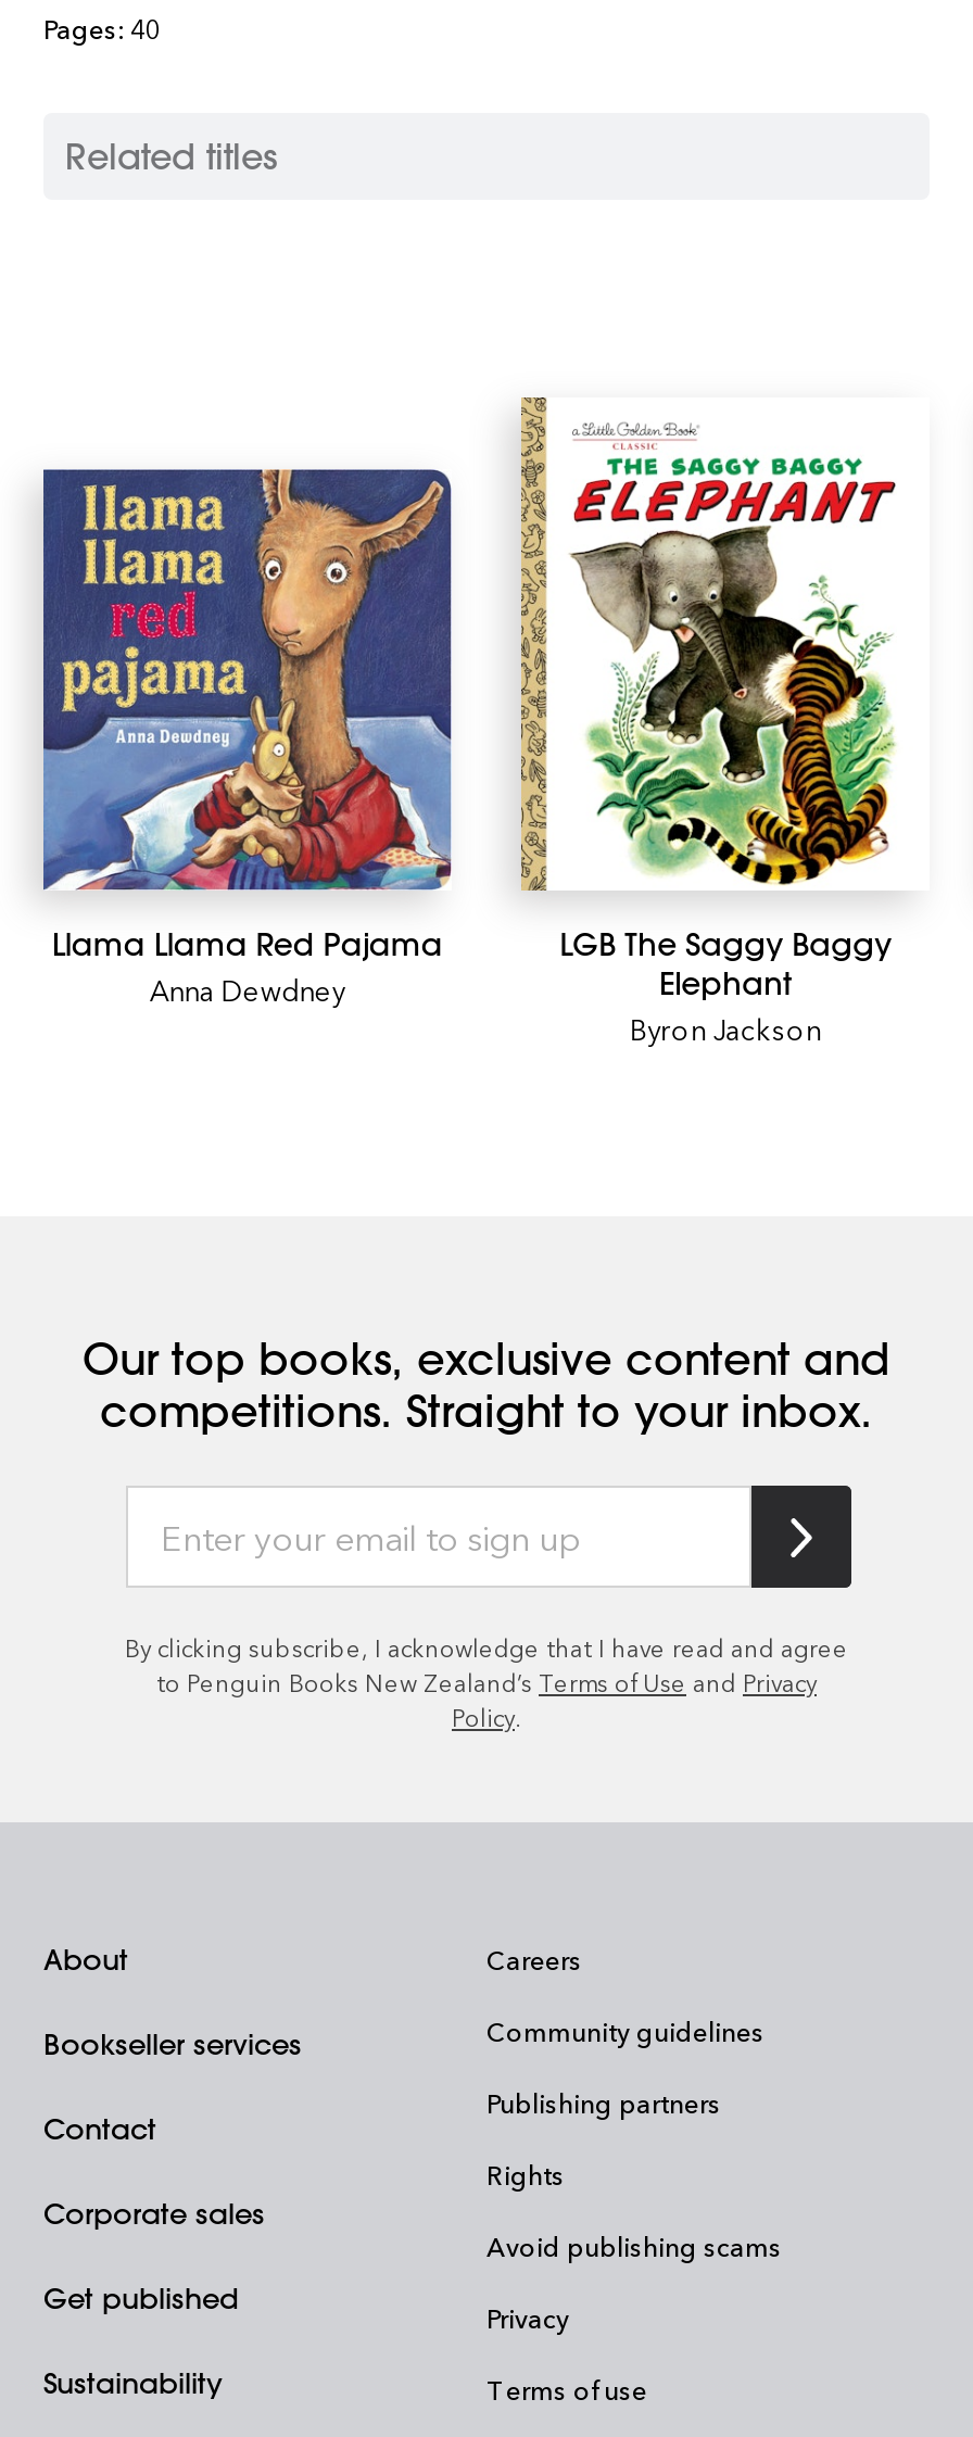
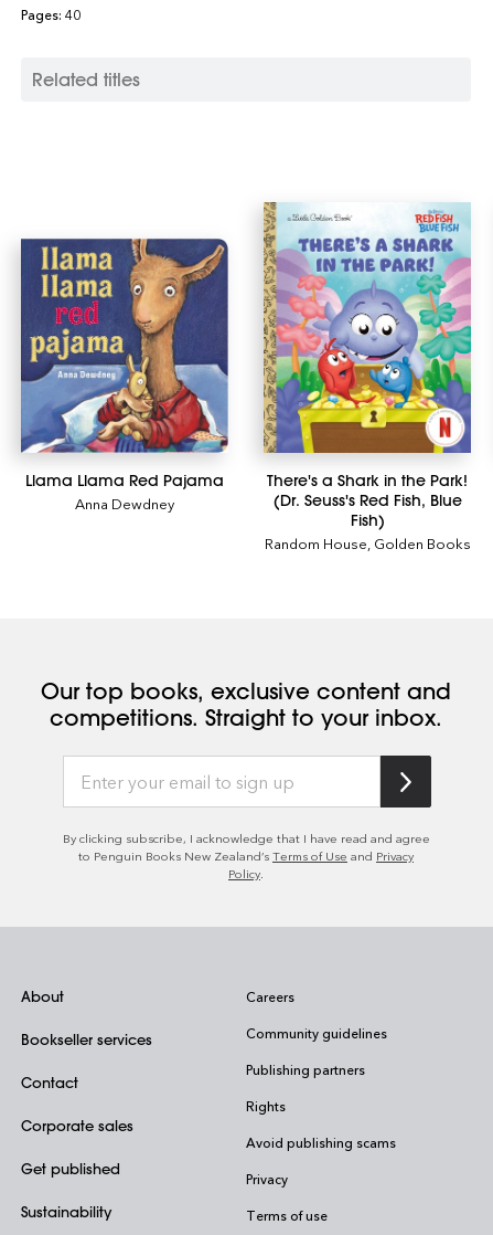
[543,400,930,1048] [image] | LGB The Saggy Baggy | Elephant | Byron Jackson -> [264,202,472,553] [image] | There's a Shark in the Park! | (Dr. Seuss's Red Fish, Blue | Fish) | Random House, Golden Books

